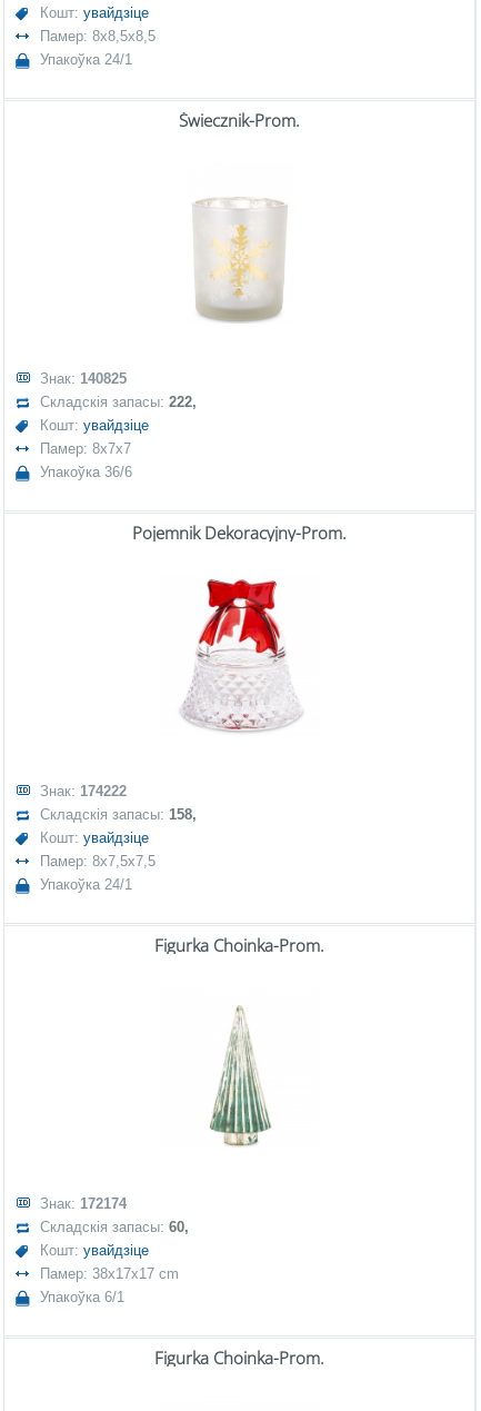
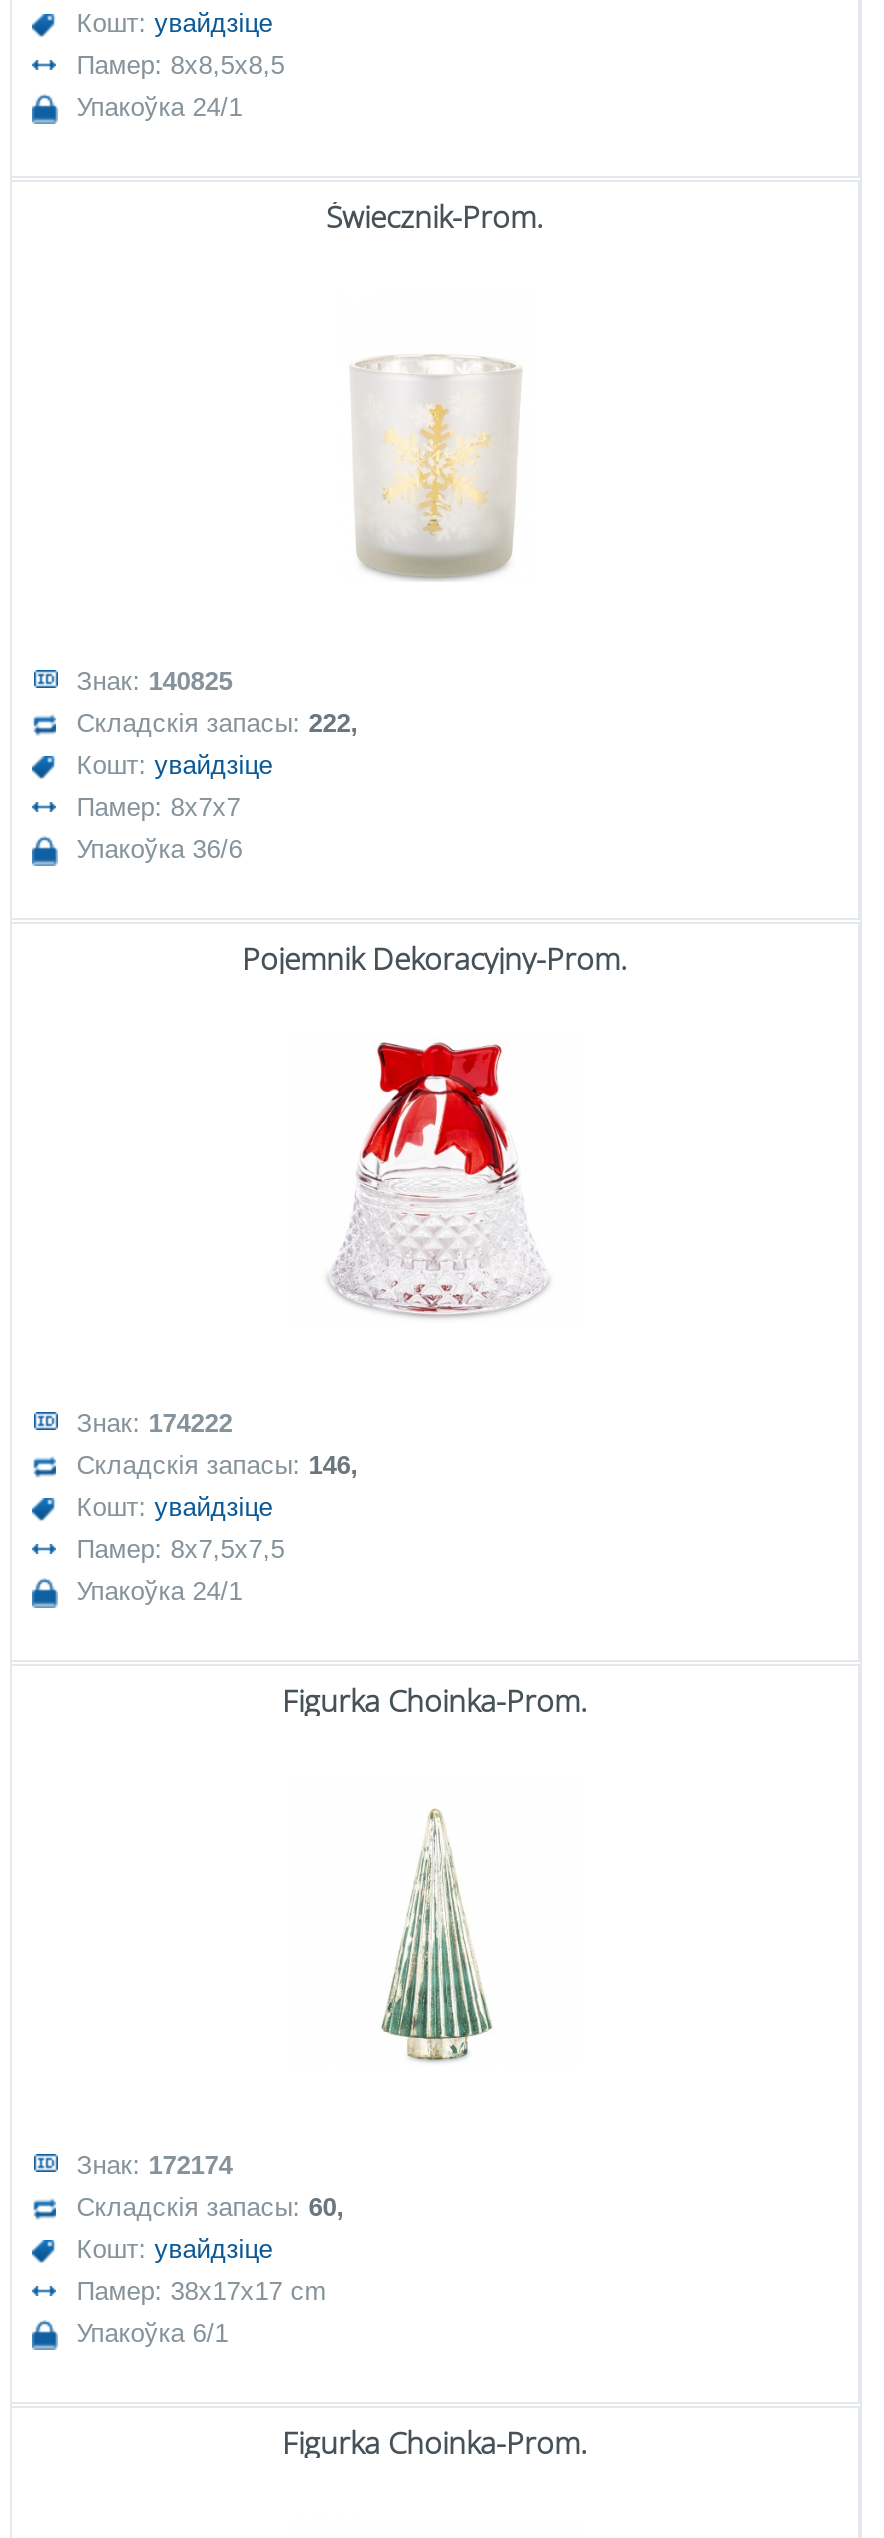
[40,806,197,823] Складскія запасы: 158, -> [76,1450,358,1480] Складскія запасы: 146,

